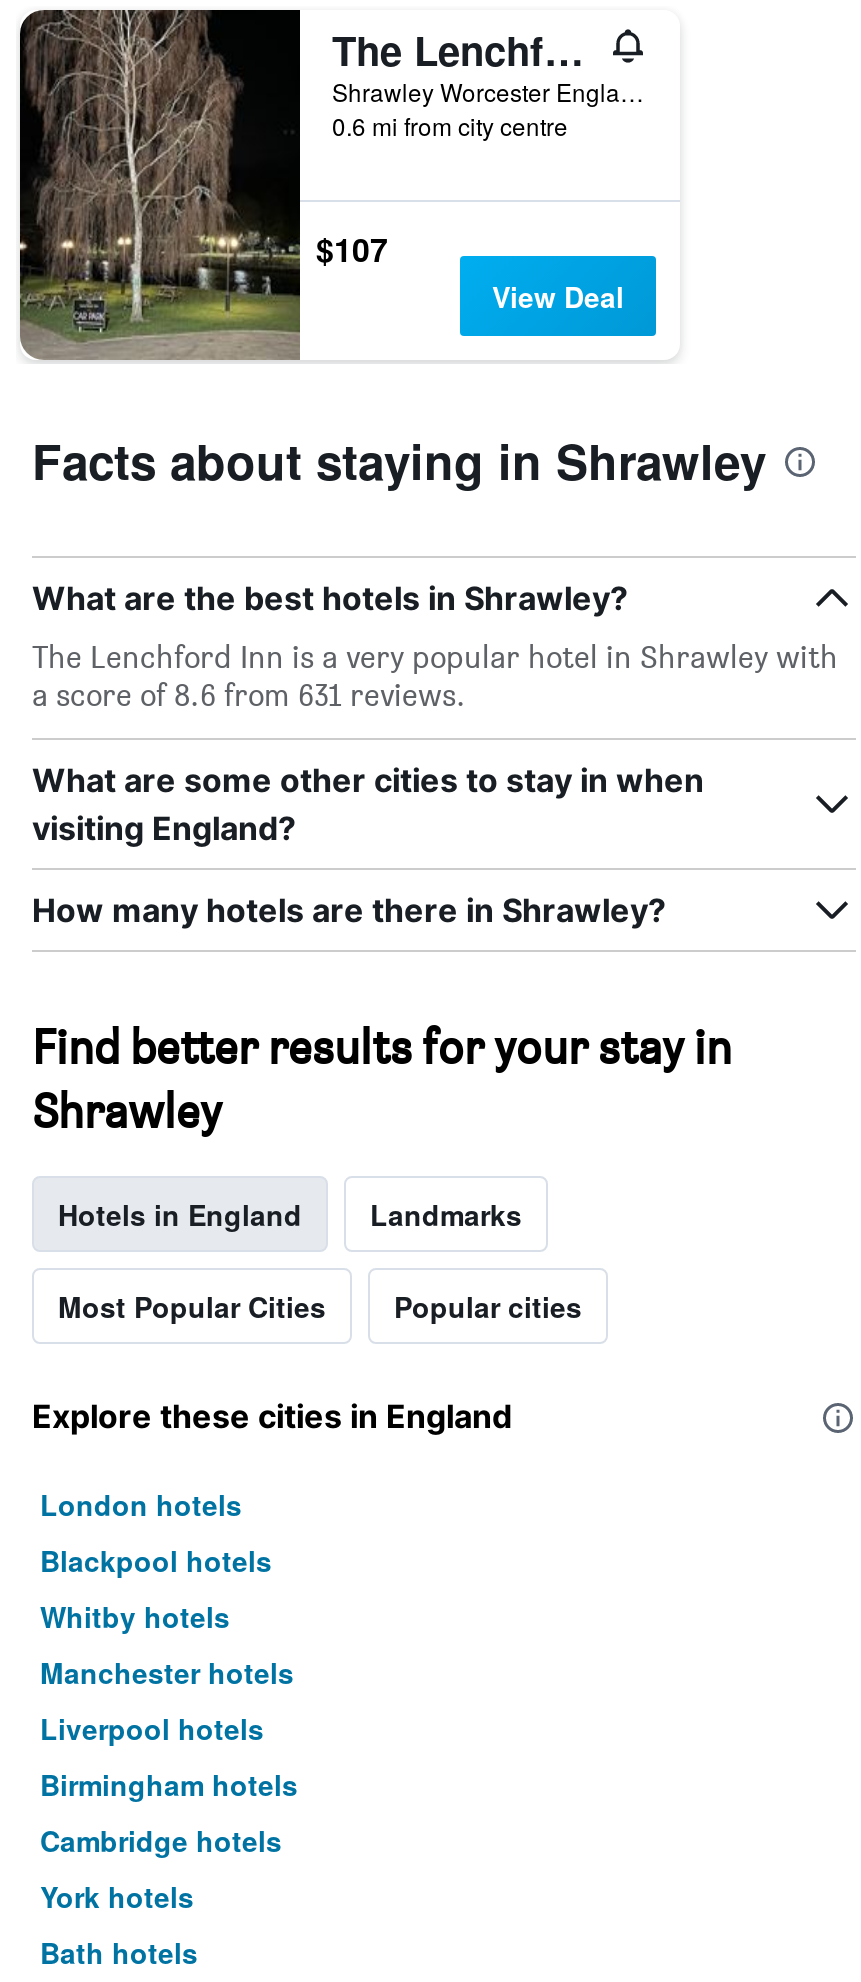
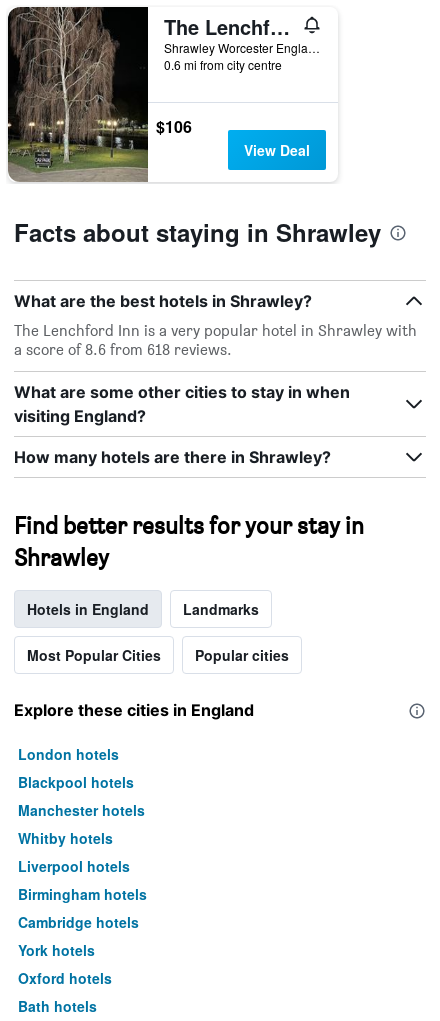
[316,226,388,272] $107 -> [156,115,192,138] $106
[32,676,466,714] a score of 8.6 from 631 reviews. -> [14,340,232,359] a score of 8.6 from 618 reviews.
moved [40,1596,230,1636] -> [18,828,113,848]: Whitby hotels
moved [40,1652,294,1692] -> [18,800,145,820]: Manchester hotels
none -> [18,968,112,988] Oxford hotels

